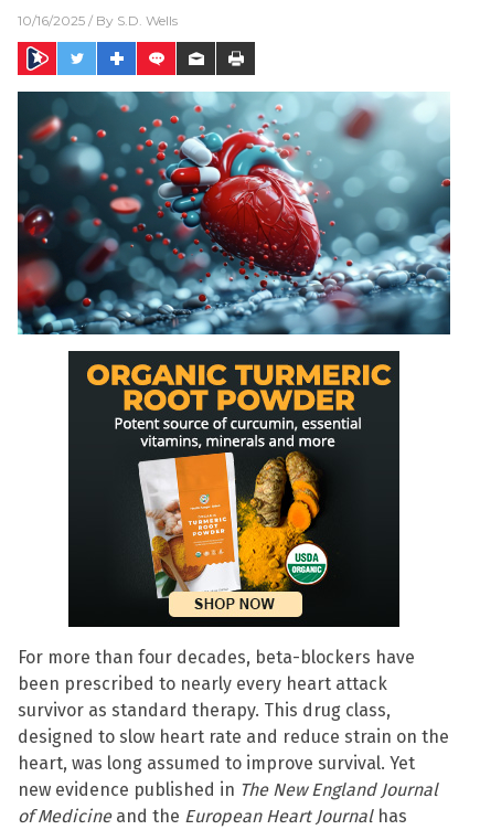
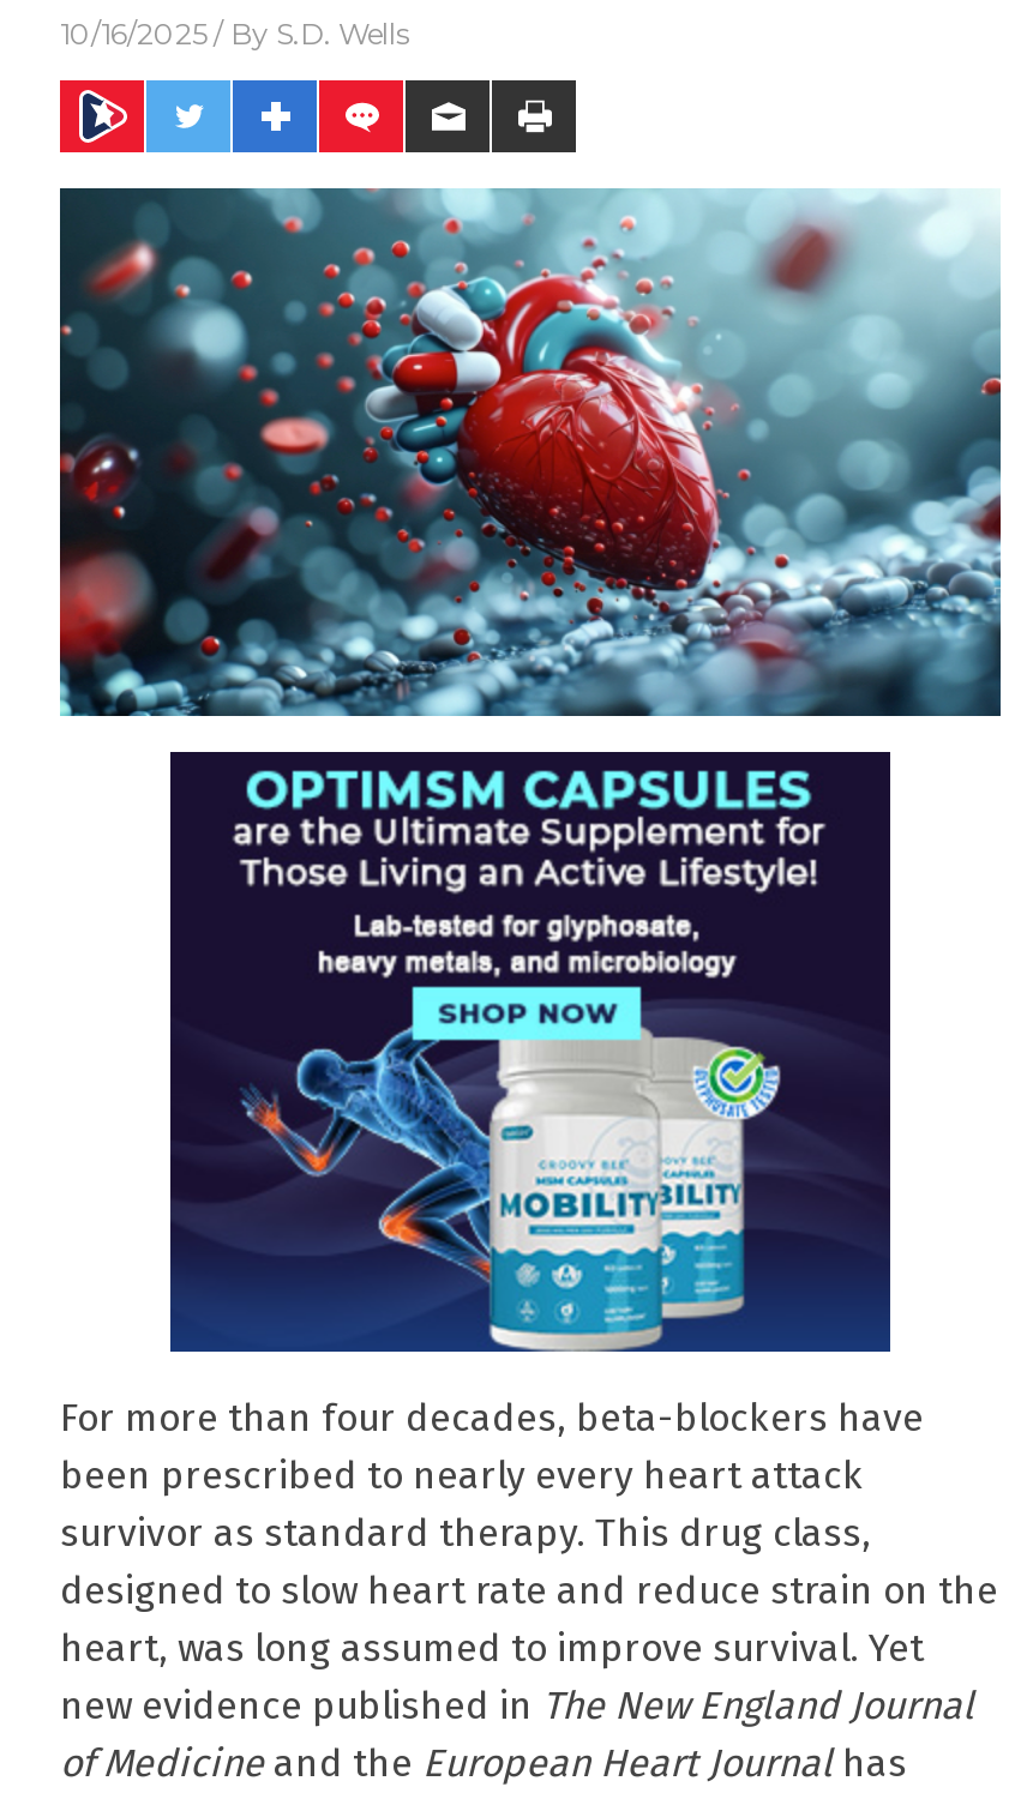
[67,360,401,628] [image] -> [168,769,893,1354] [image]

